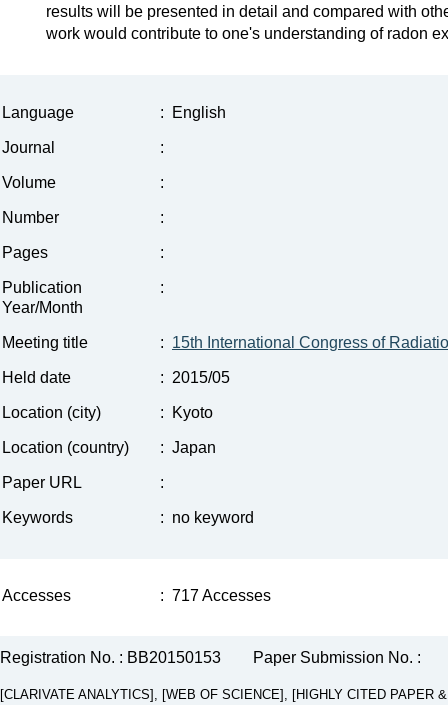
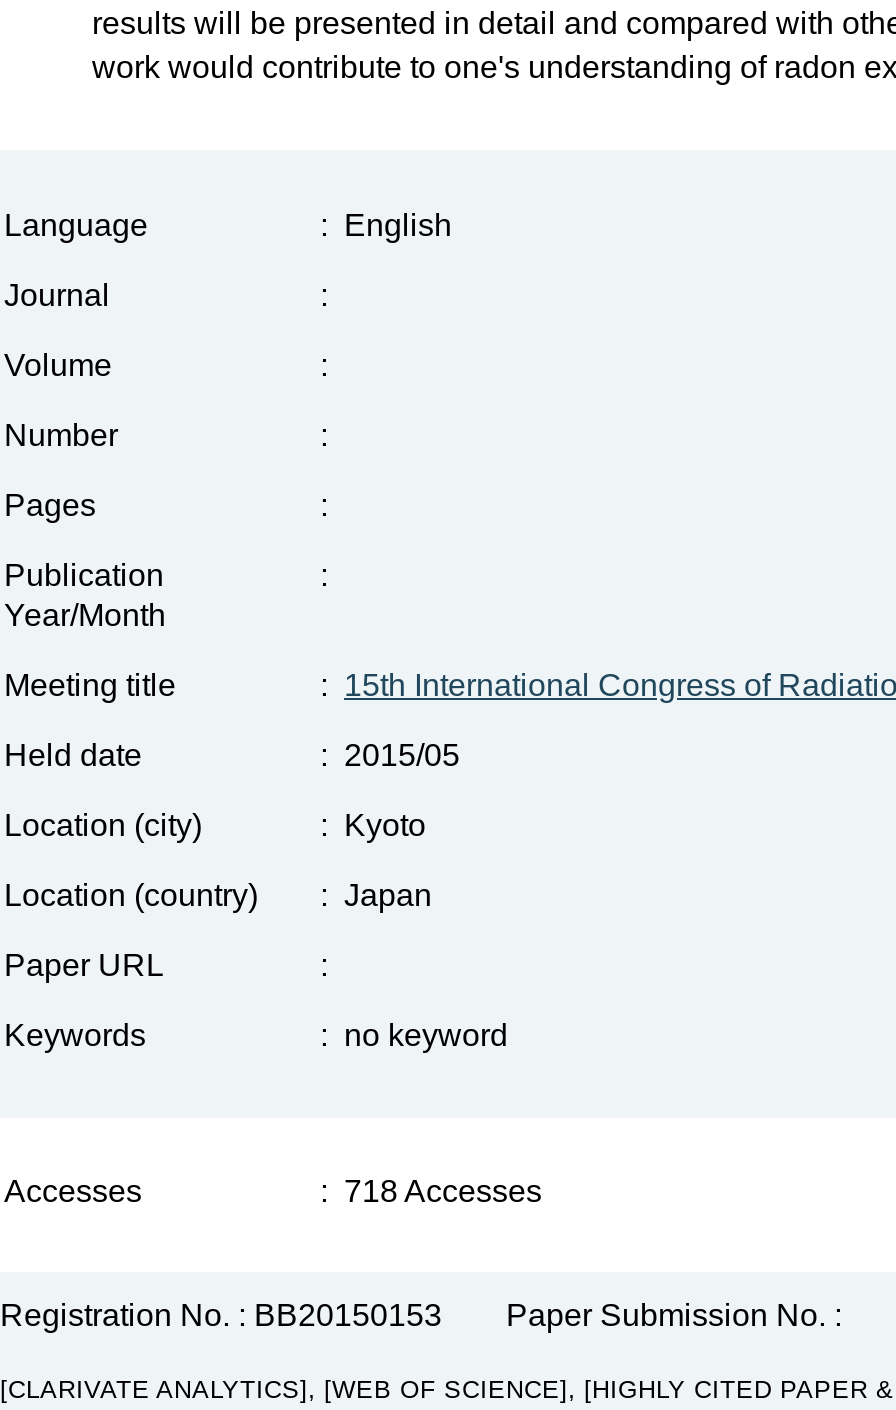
[160,587,271,604] : 717 Accesses -> [320,1175,542,1209] : 718 Accesses

